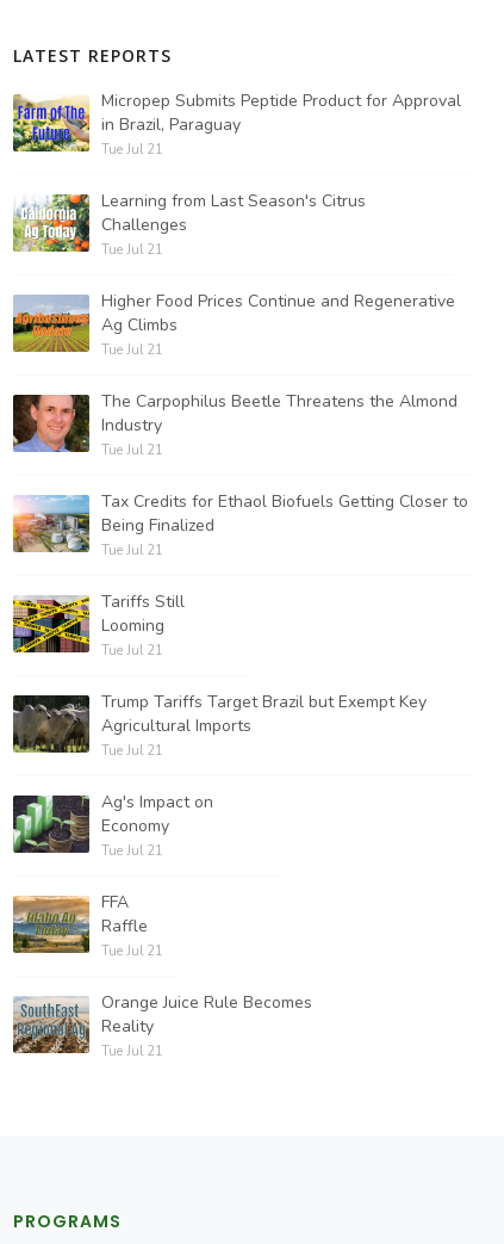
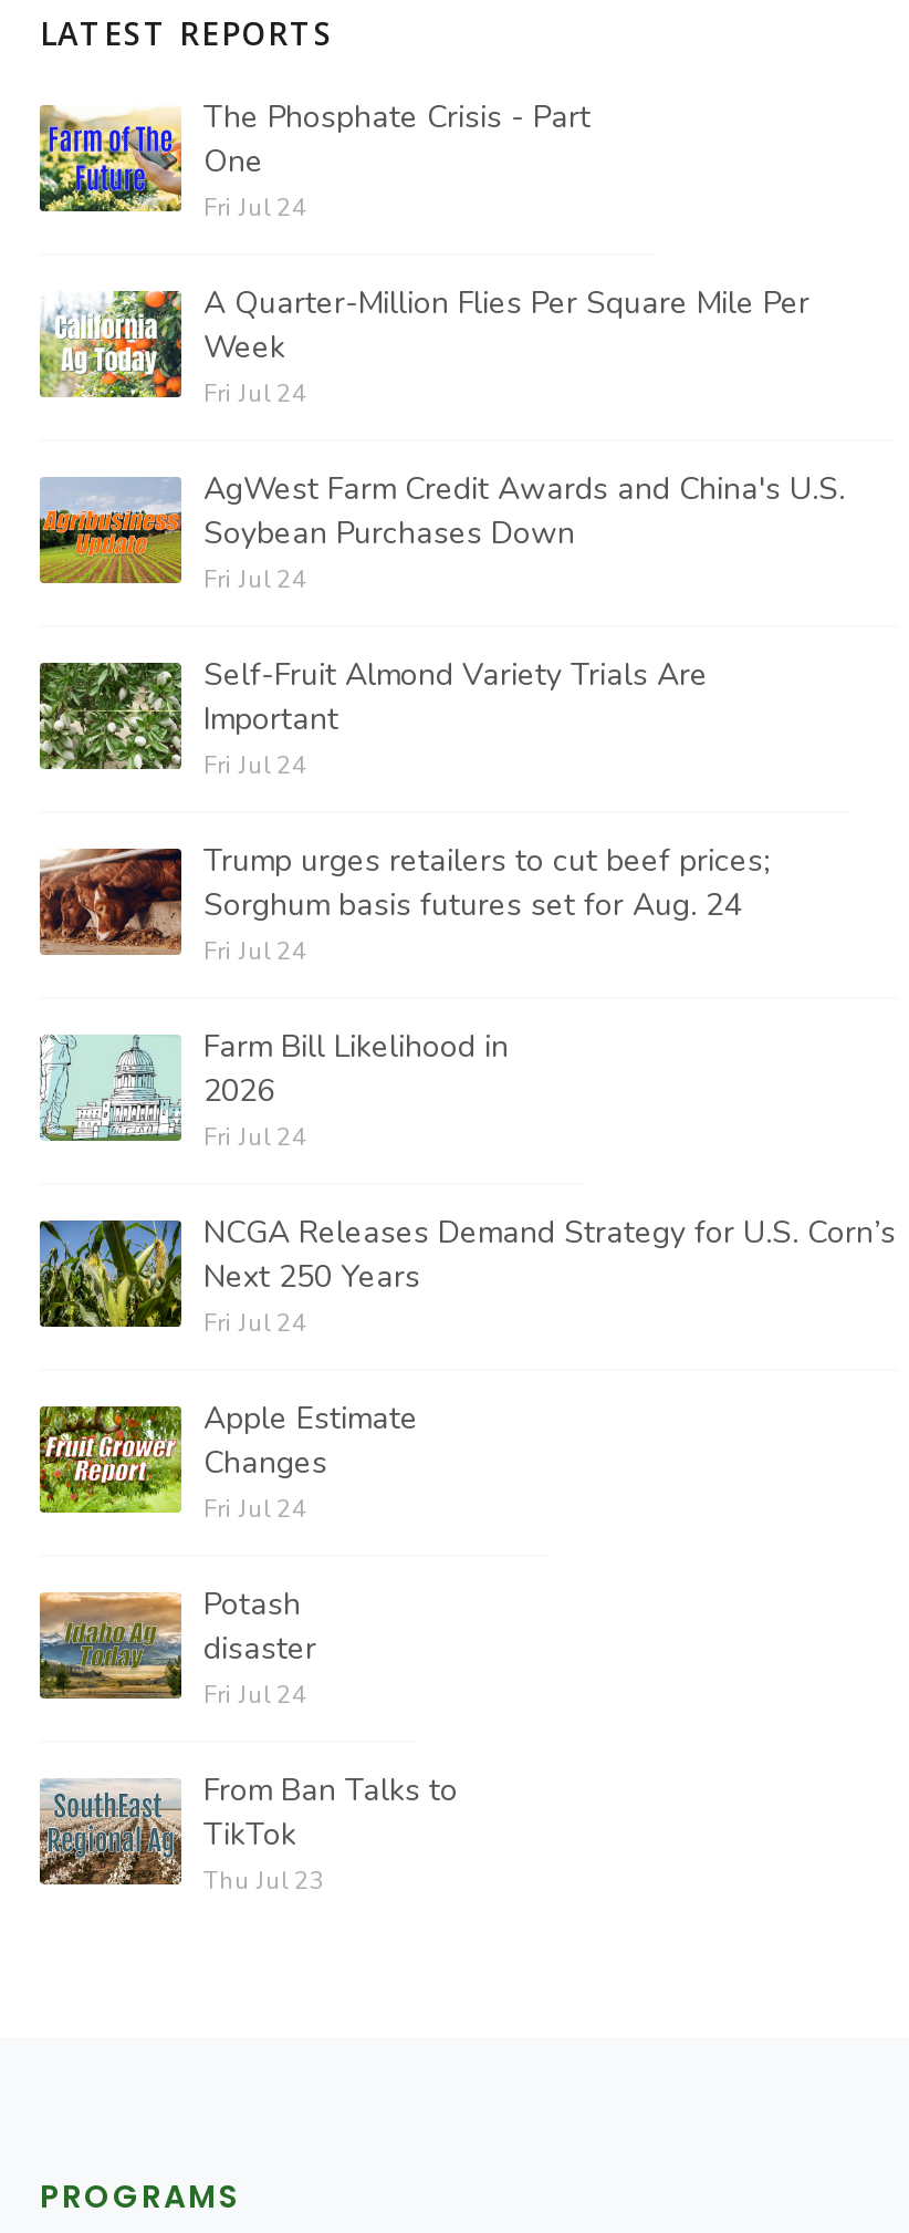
[101,89,461,159] Micropep Submits Peptide Product for Approval | in Brazil, Paraguay | Tue Jul 21 -> [203,96,591,225] The Phosphate Crisis - Part | One | Fri Jul 24
[101,190,366,259] Learning from Last Season's Citrus | Challenges | Tue Jul 21 -> [203,282,809,411] A Quarter-Million Flies Per Square Mile Per | Week | Fri Jul 24
[101,290,455,359] Higher Food Prices Continue and Regenerative | Ag Climbs | Tue Jul 21 -> [203,468,845,596] AgWest Farm Credit Awards and China's U.S. | Soybean Purchases Down | Fri Jul 24
[12,390,458,459] [image] | The Carpophilus Beetle Threatens the Almond | Industry | Tue Jul 21 -> [38,654,708,782] [image] | Self-Fruit Almond Variety Trials Are | Important | Fri Jul 24
[12,490,468,559] [image] | Tax Credits for Ethaol Biofuels Getting Closer to | Being Finalized | Tue Jul 21 -> [38,840,770,968] [image] | Trump urges retailers to cut beef prices; | Sorghum basis futures set for Aug. 24 | Fri Jul 24
[12,590,185,660] [image] | Tariffs Still | Looming | Tue Jul 21 -> [40,1026,509,1154] [image] | Farm Bill Likelihood in | 2026 | Fri Jul 24
[12,691,427,760] [image] | Trump Tariffs Target Brazil but Exempt Key | Agricultural Imports | Tue Jul 21 -> [38,1212,896,1340] [image] | NCGA Releases Demand Strategy for U.S. Corn’s | Next 250 Years | Fri Jul 24
[13,791,213,860] [image] | Ag's Impact on | Economy | Tue Jul 21 -> [38,1398,418,1526] [image] | Apple Estimate | Changes | Fri Jul 24
[101,891,163,960] FFA | Raffle | Tue Jul 21 -> [203,1583,316,1712] Potash | disaster | Fri Jul 24
[101,991,312,1060] Orange Juice Rule Becomes | Reality | Tue Jul 21 -> [203,1769,458,1898] From Ban Talks to | TikTok | Thu Jul 23

